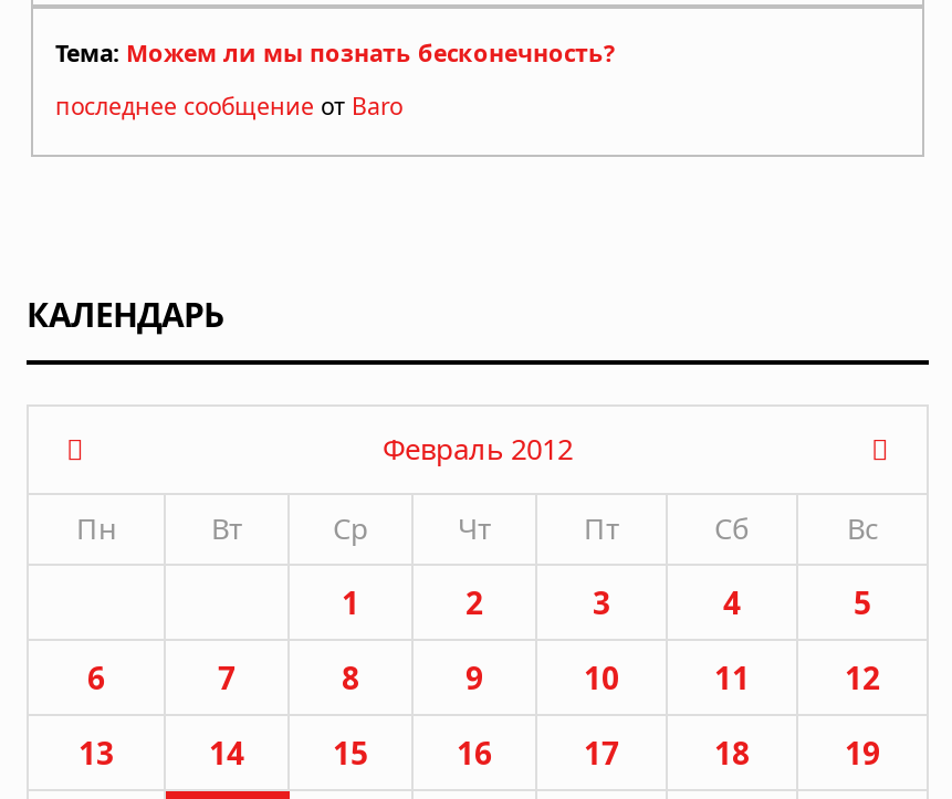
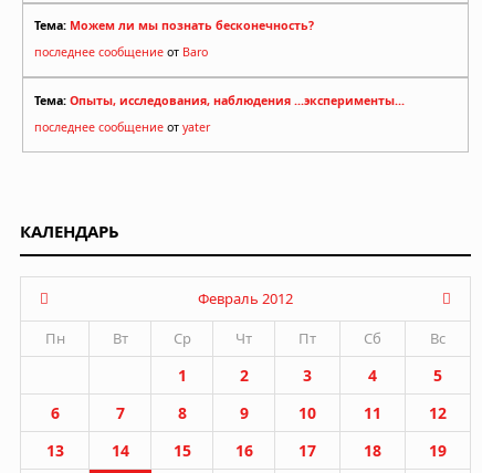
none -> [34,93,405,135] Тема: Опыты, исследования, наблюдения ...эксперименты... | последнее сообщение от yater

